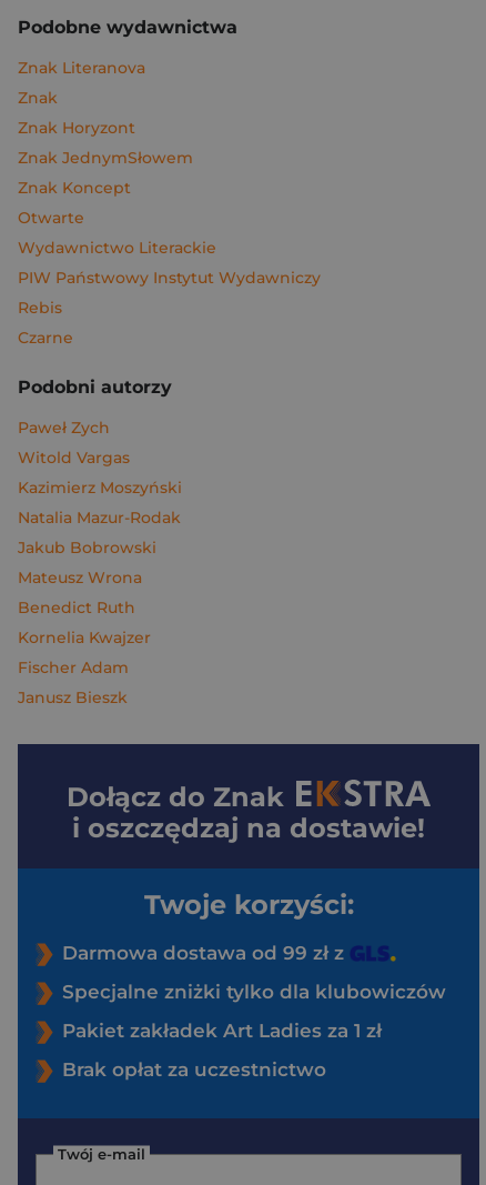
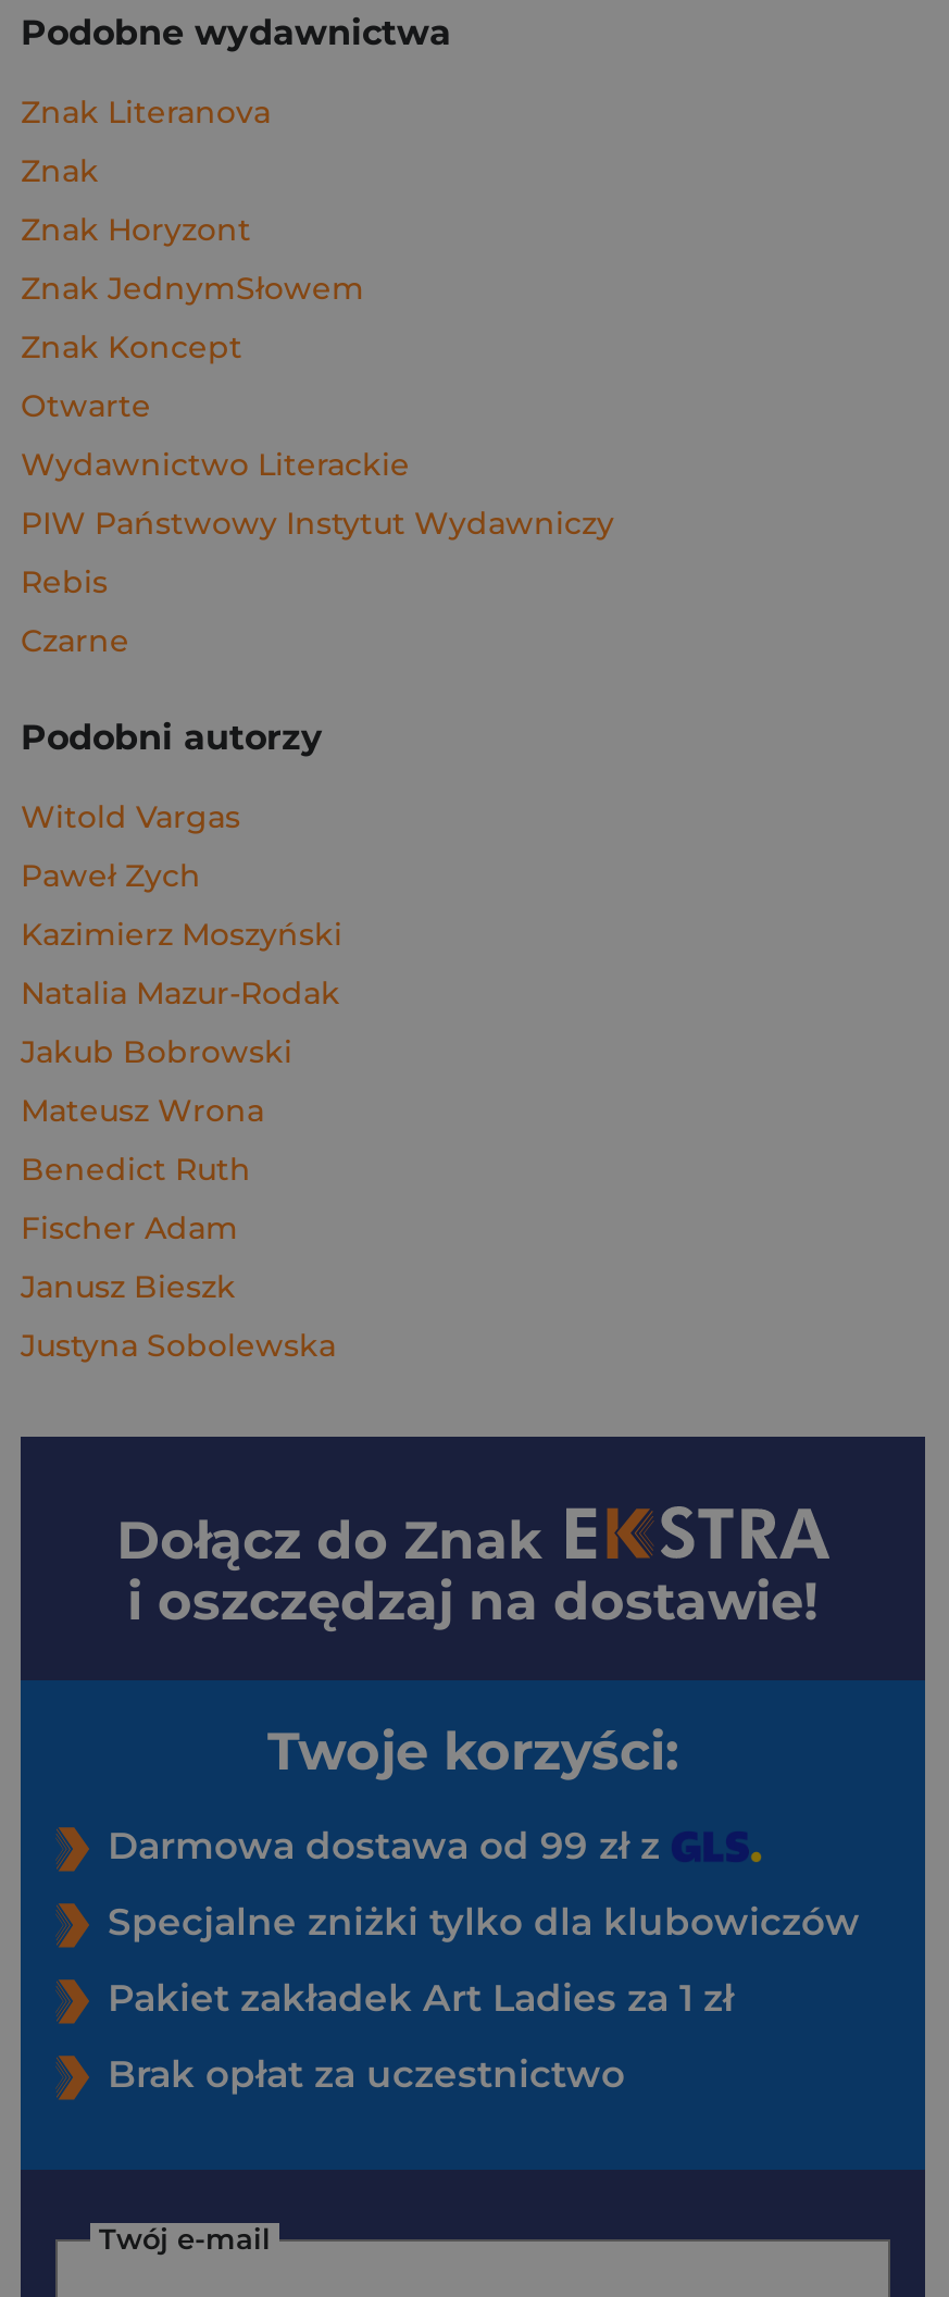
moved [18,418,110,438] -> [21,856,201,895]: Paweł Zych
moved [18,448,130,468] -> [21,797,240,836]: Witold Vargas
[18,627,151,647] Kornelia Kwajzer -> none
moved [18,657,129,707] -> [21,1208,238,1306]: Fischer Adam | Janusz Bieszk
none -> [21,1326,336,1365] Justyna Sobolewska

